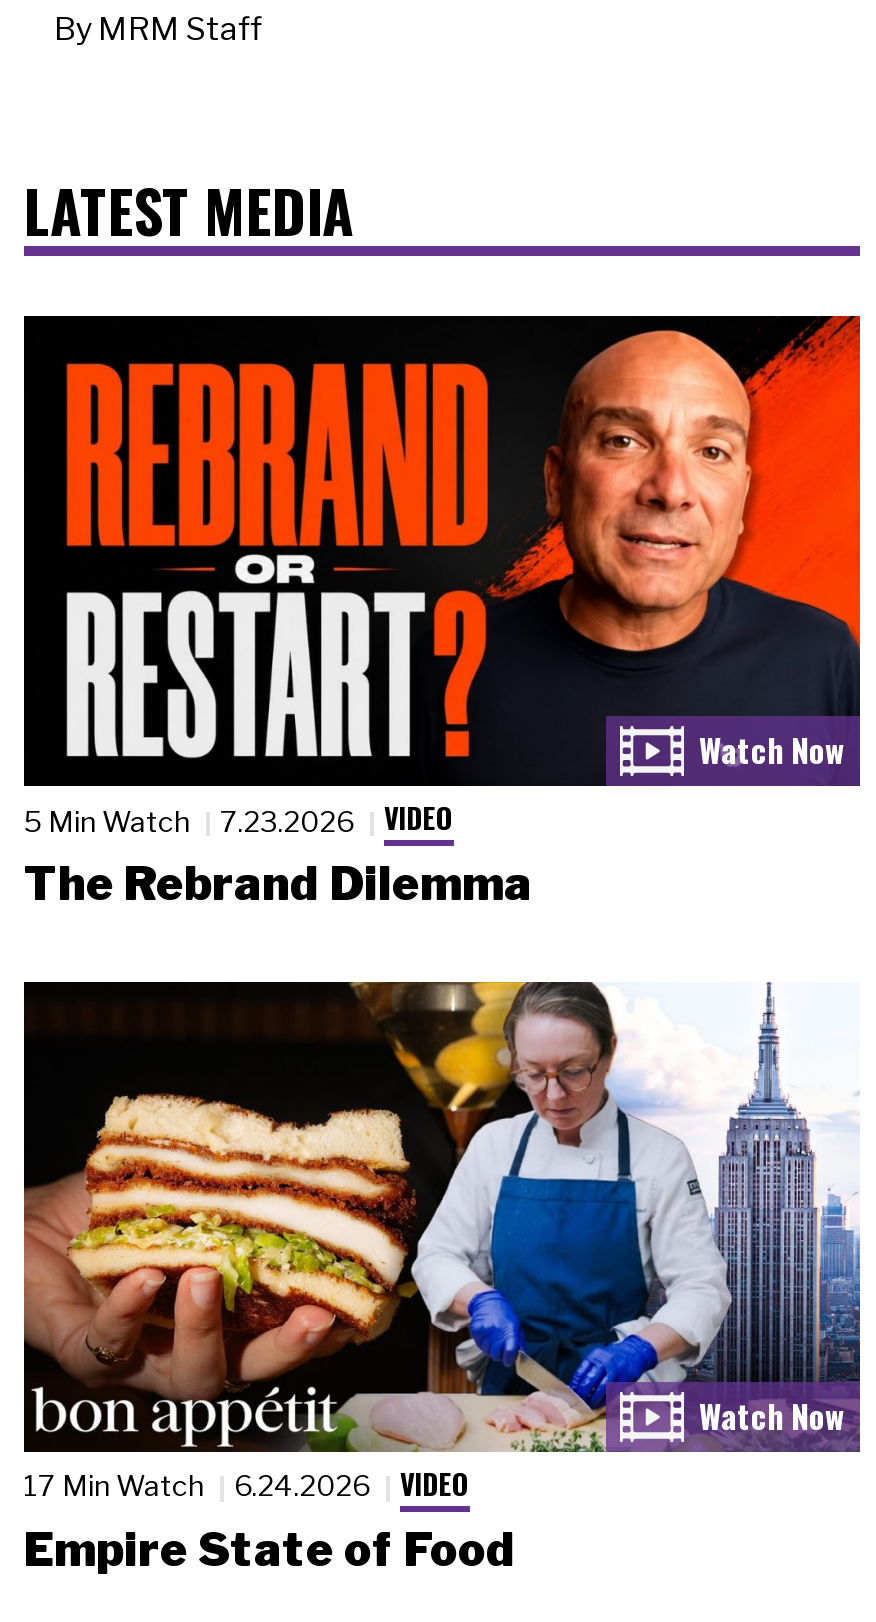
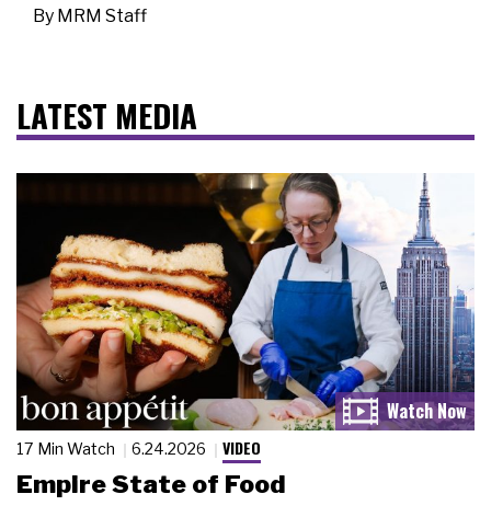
[22,314,862,912] [image] | 5 Min Watch | 7.23.2026 | VIDEO | The Rebrand Dilemma -> none

